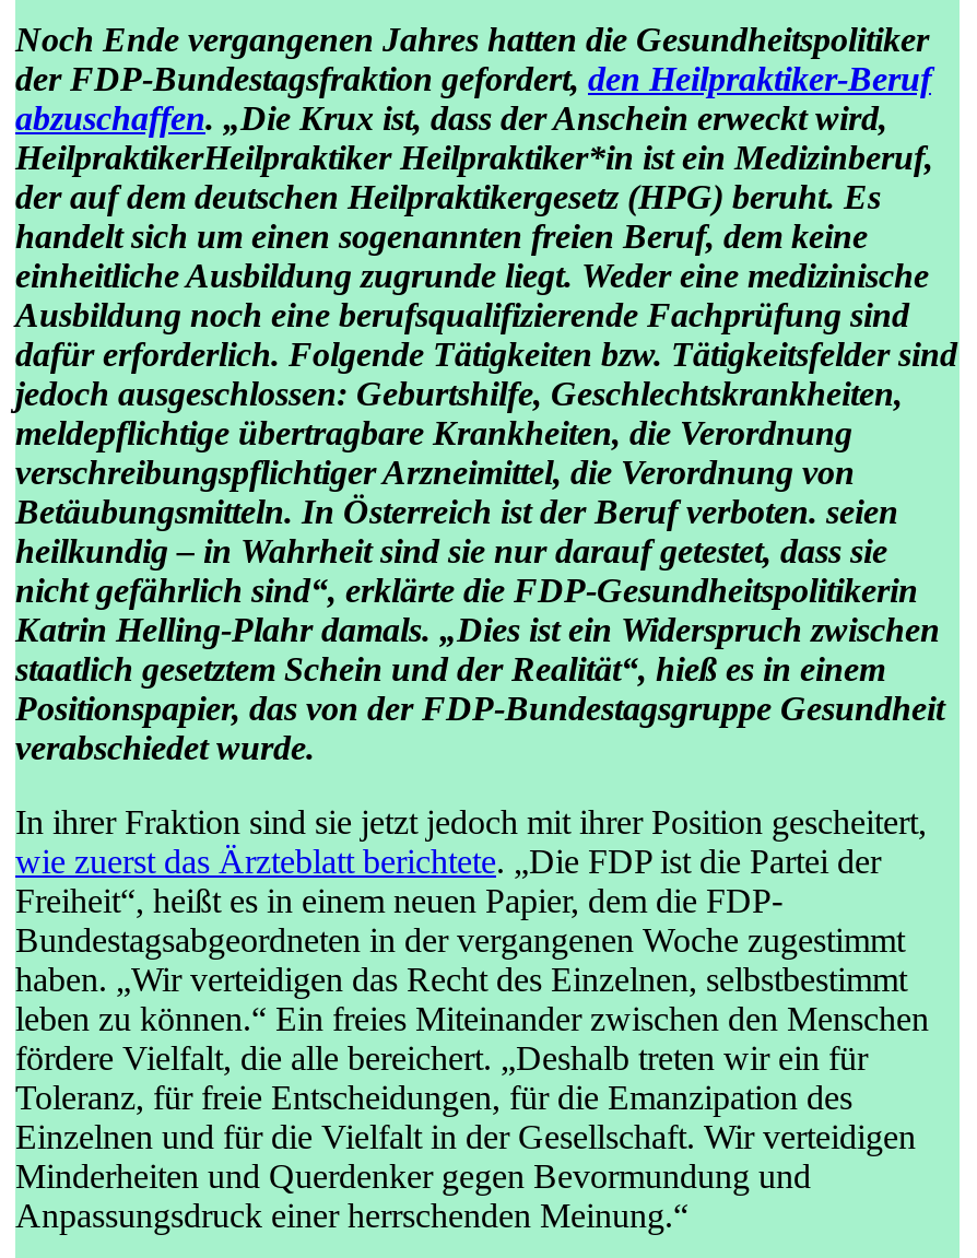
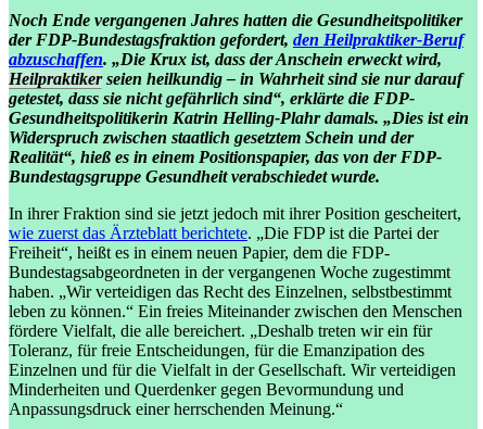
[15,139,957,766] HeilpraktikerHeilpraktiker Heilpraktiker*in ist ein Medizinberuf, | der auf dem deutschen Heilpraktikergesetz (HPG) beruht. Es | handelt sich um einen sogenannten freien Beruf, dem keine | einheitliche Ausbildung zugrunde liegt. Weder eine medizinische | Ausbildung noch eine berufsqualifizierende Fachprüfung sind | dafür erforderlich. Folgende Tätigkeiten bzw. Tätigkeitsfelder sind | jedoch ausgeschlossen: Geburtshilfe, Geschlechtskrankheiten, | meldepflichtige übertragbare Krankheiten, die Verordnung | verschreibungspflichtiger Arzneimittel, die Verordnung von | Betäubungsmitteln. In Österreich ist der Beruf verboten. seien | heilkundig – in Wahrheit sind sie nur darauf getestet, dass sie | nicht gefährlich sind“, erklärte die FDP-Gesundheitspolitikerin | Katrin Helling-Plahr damals. „Dies ist ein Widerspruch zwischen | staatlich gesetztem Schein und der Realität“, hieß es in einem | Positionspapier, das von der FDP-Bundestagsgruppe Gesundheit | verabschiedet wurde. -> [9,69,469,186] Heilpraktiker seien heilkundig – in Wahrheit sind sie nur darauf | getestet, dass sie nicht gefährlich sind“, erklärte die FDP- | Gesundheitspolitikerin Katrin Helling-Plahr damals. „Dies ist ein | Widerspruch zwischen staatlich gesetztem Schein und der | Realität“, hieß es in einem Positionspapier, das von der FDP- | Bundestagsgruppe Gesundheit verabschiedet wurde.

